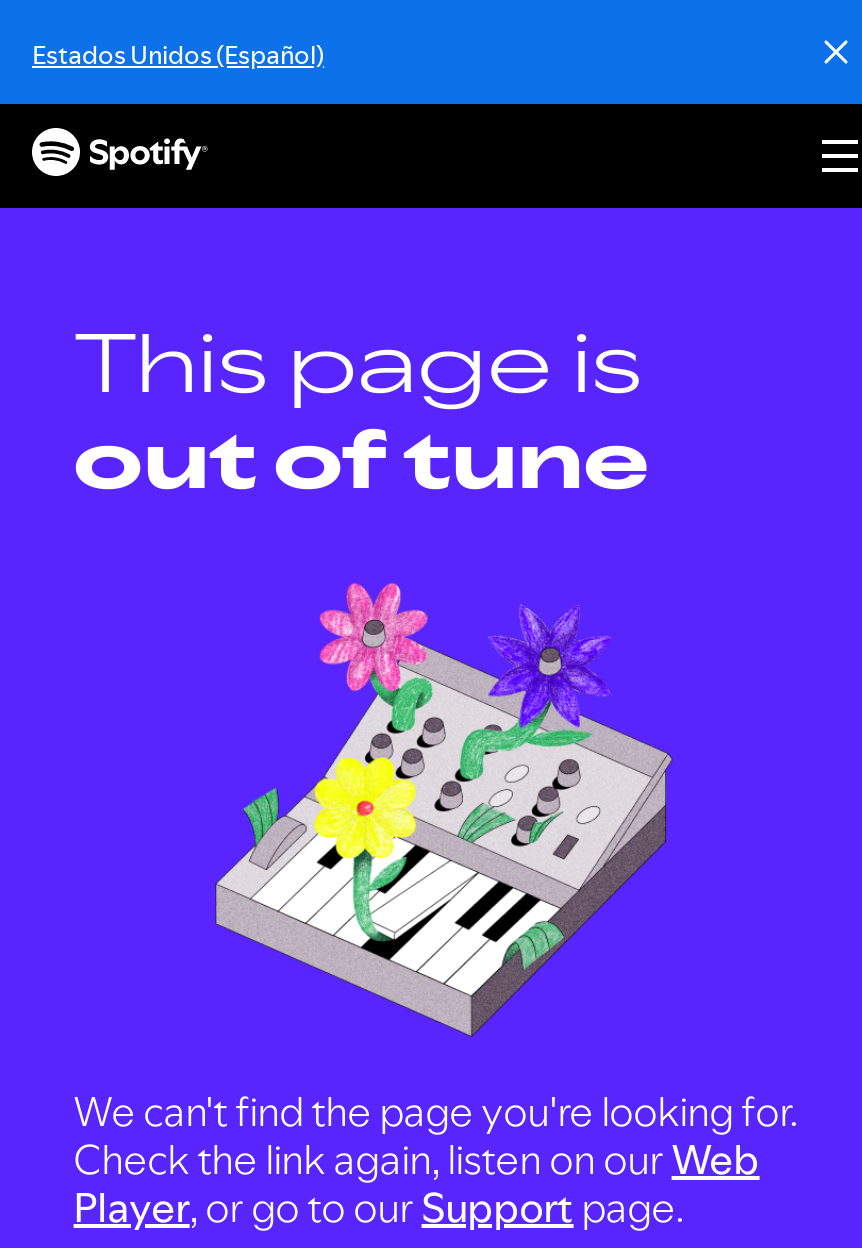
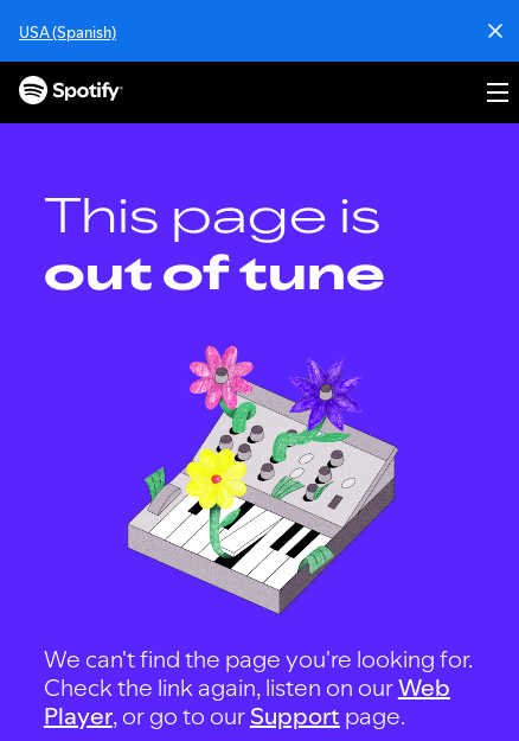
[32,36,324,72] Estados Unidos (Español) -> [19,21,116,43] USA (Spanish)

